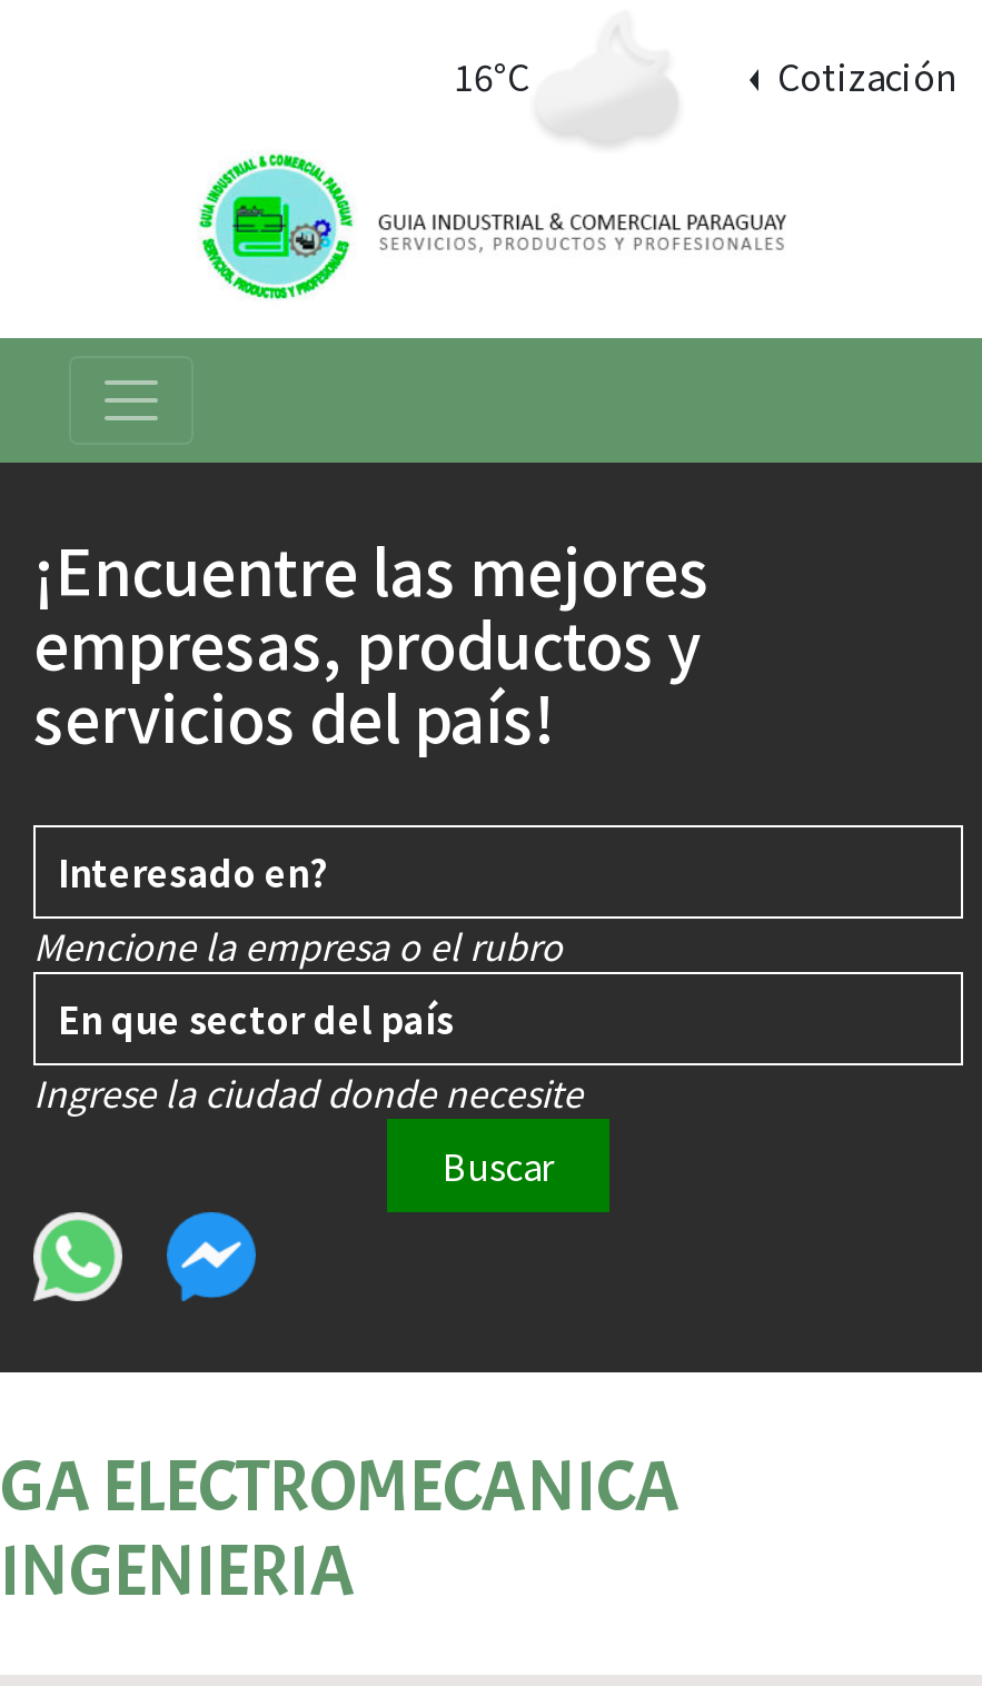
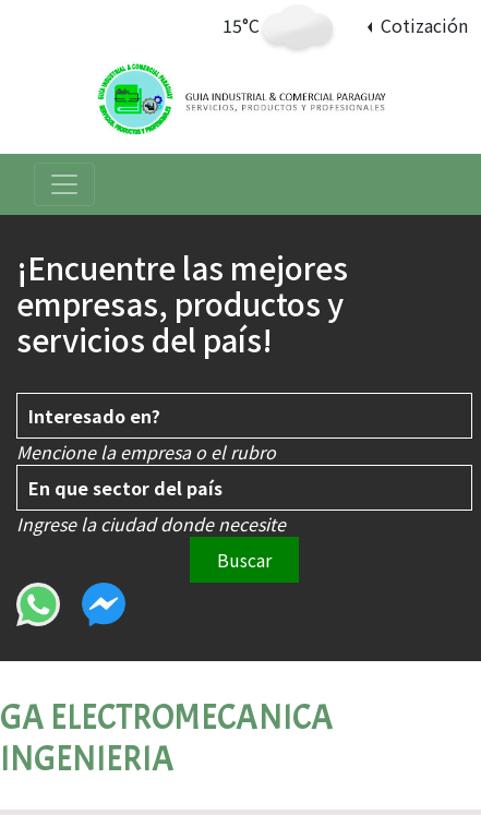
[454,49,529,102] 16°C -> [223,12,260,38] 15°C

